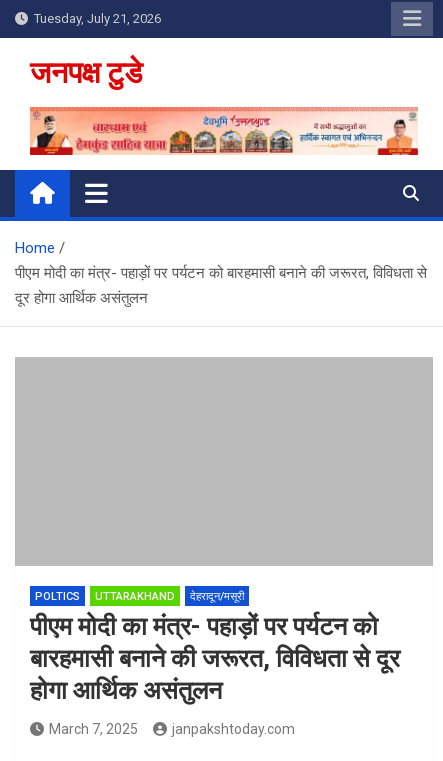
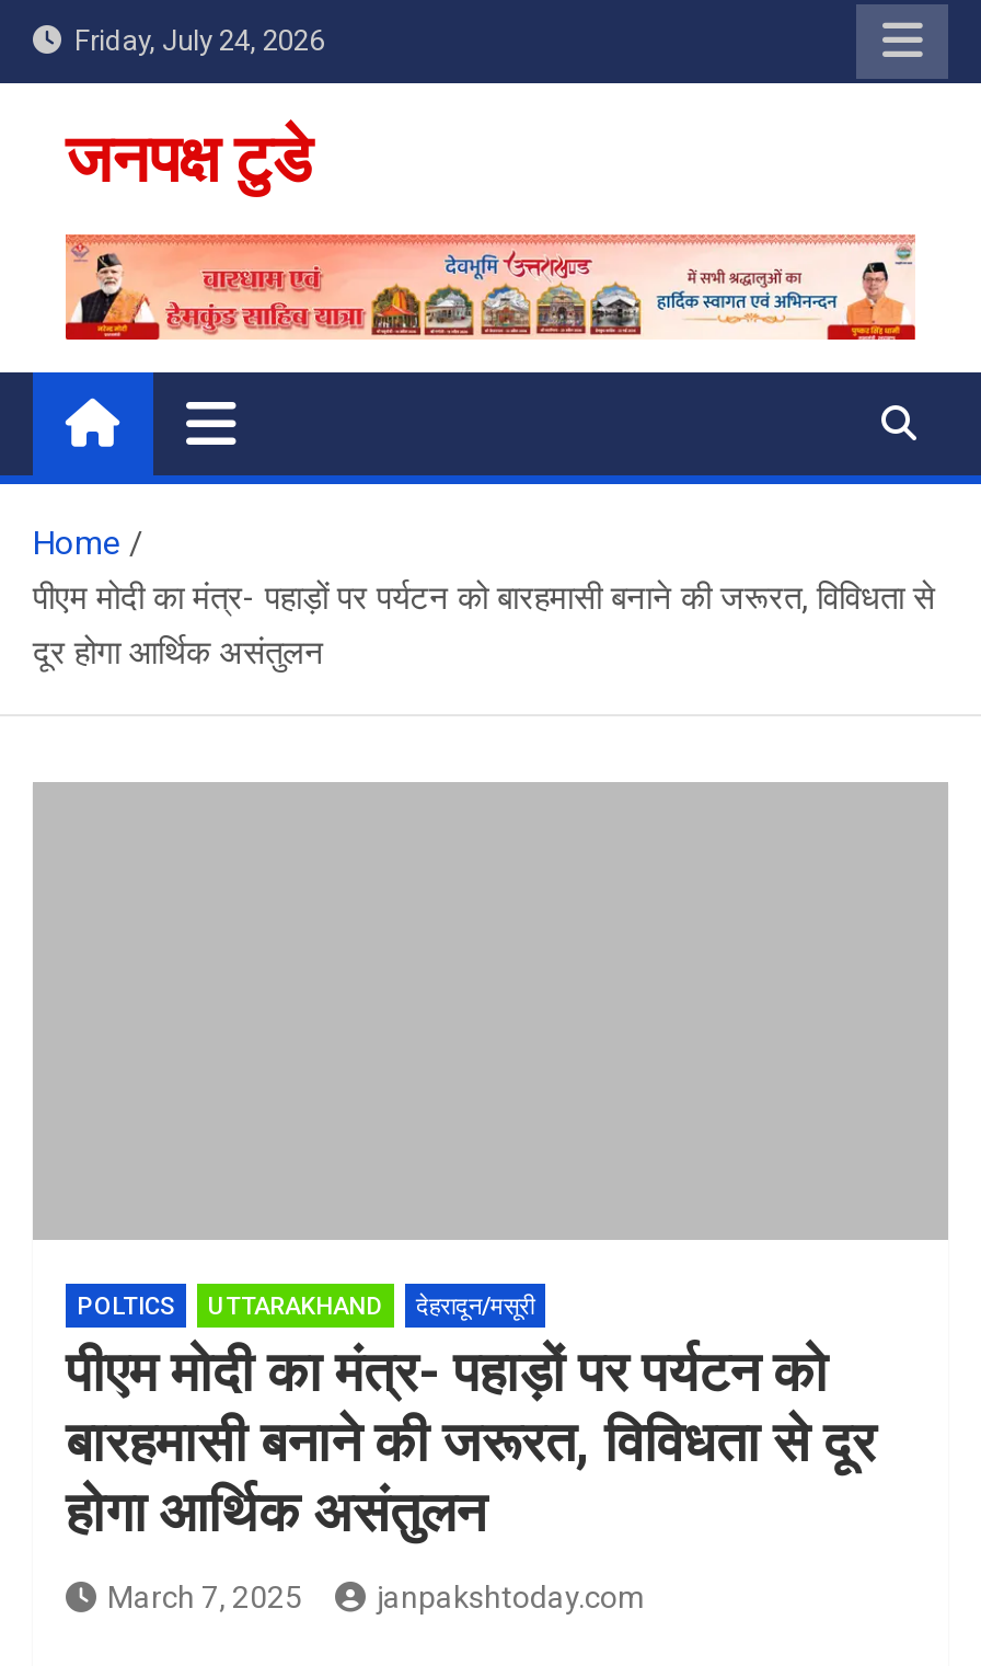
[28,11,161,26] Tuesday, July 21, 2026 -> [61,24,324,57] Friday, July 24, 2026

